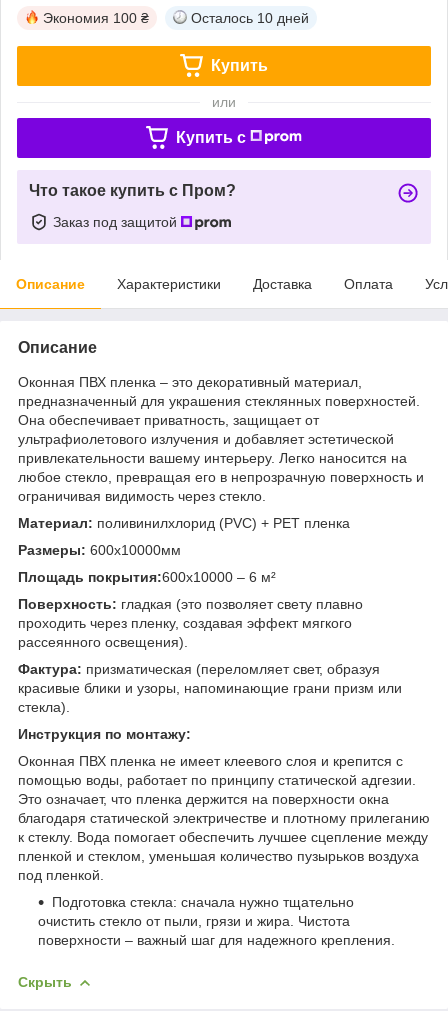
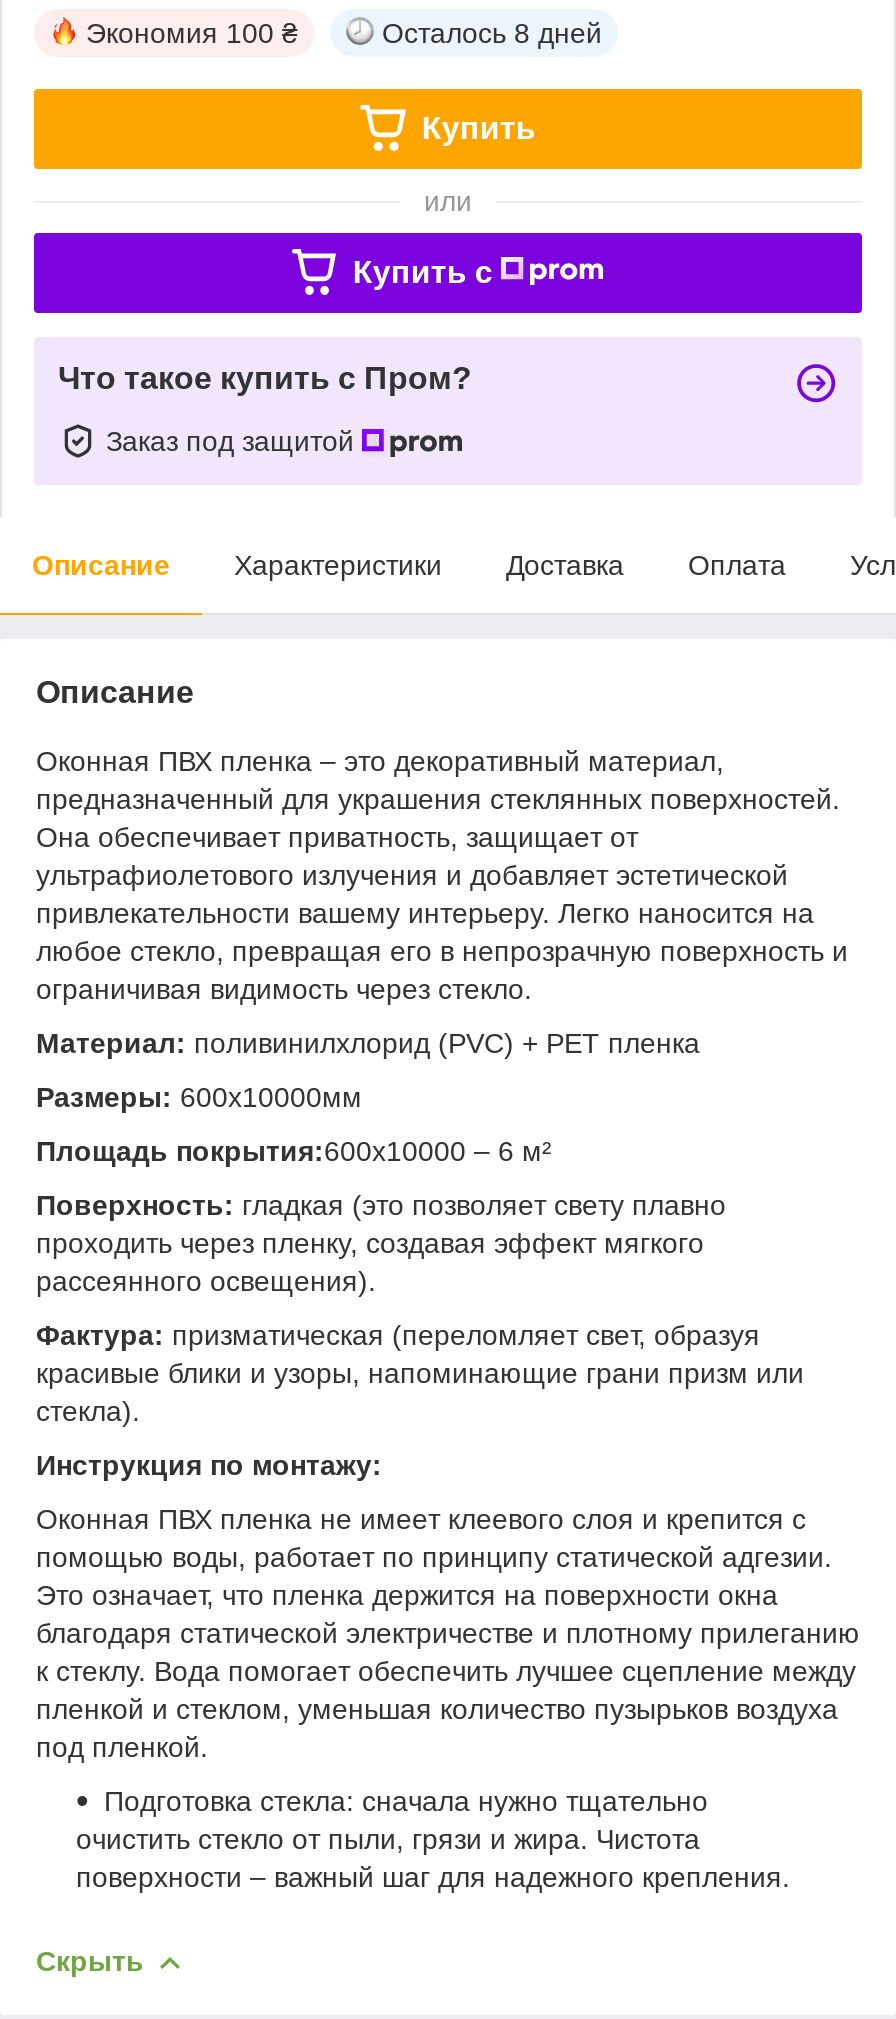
[191,10,309,26] Осталось 10 дней -> [382,17,602,49] Осталось 8 дней

